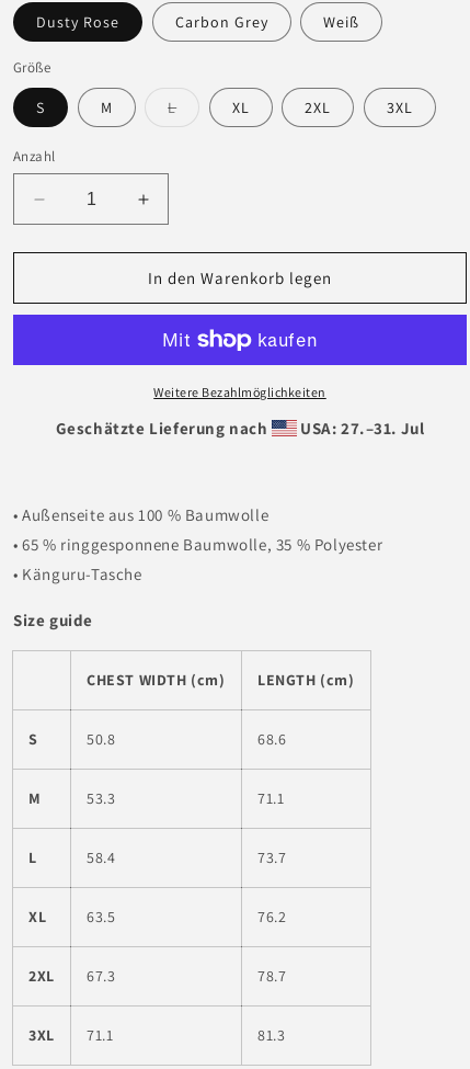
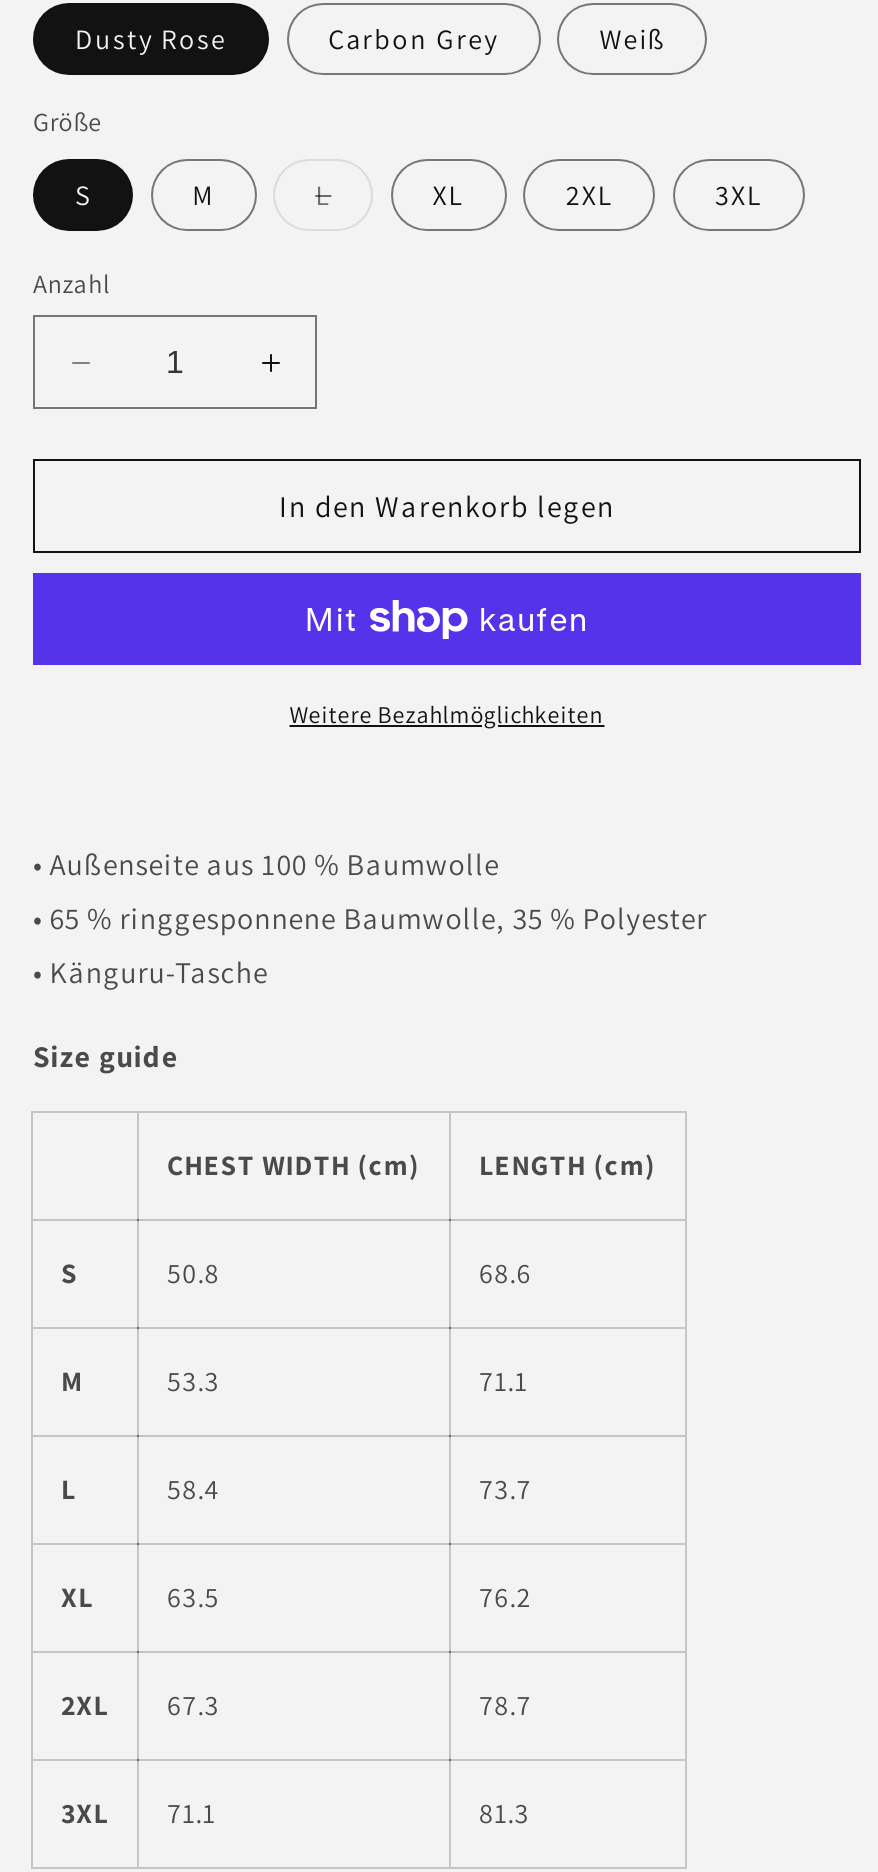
[55,418,425,439] Geschätzte Lieferung nach | USA: 27.–31. Jul -> none

